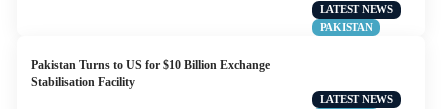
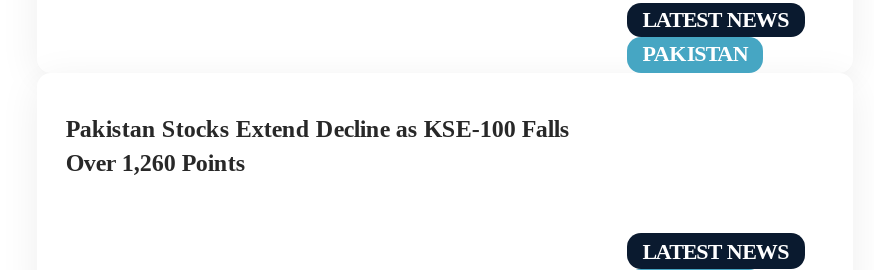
[31,58,270,89] Pakistan Turns to US for $10 Billion Exchange | Stabilisation Facility -> [66,115,570,177] Pakistan Stocks Extend Decline as KSE-100 Falls | Over 1,260 Points

